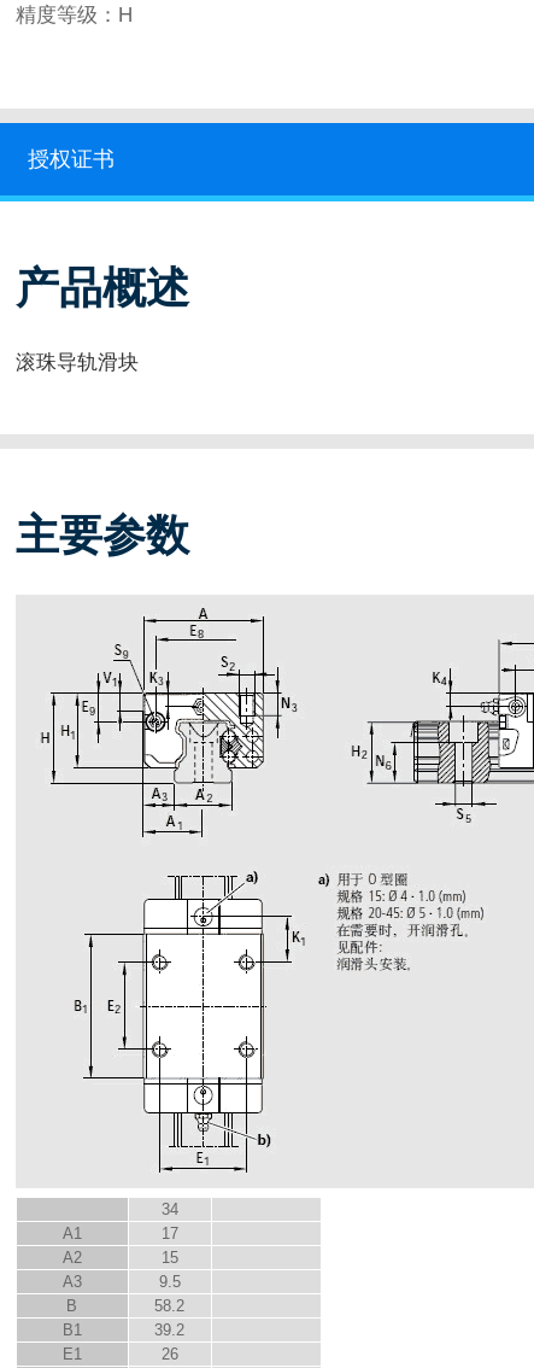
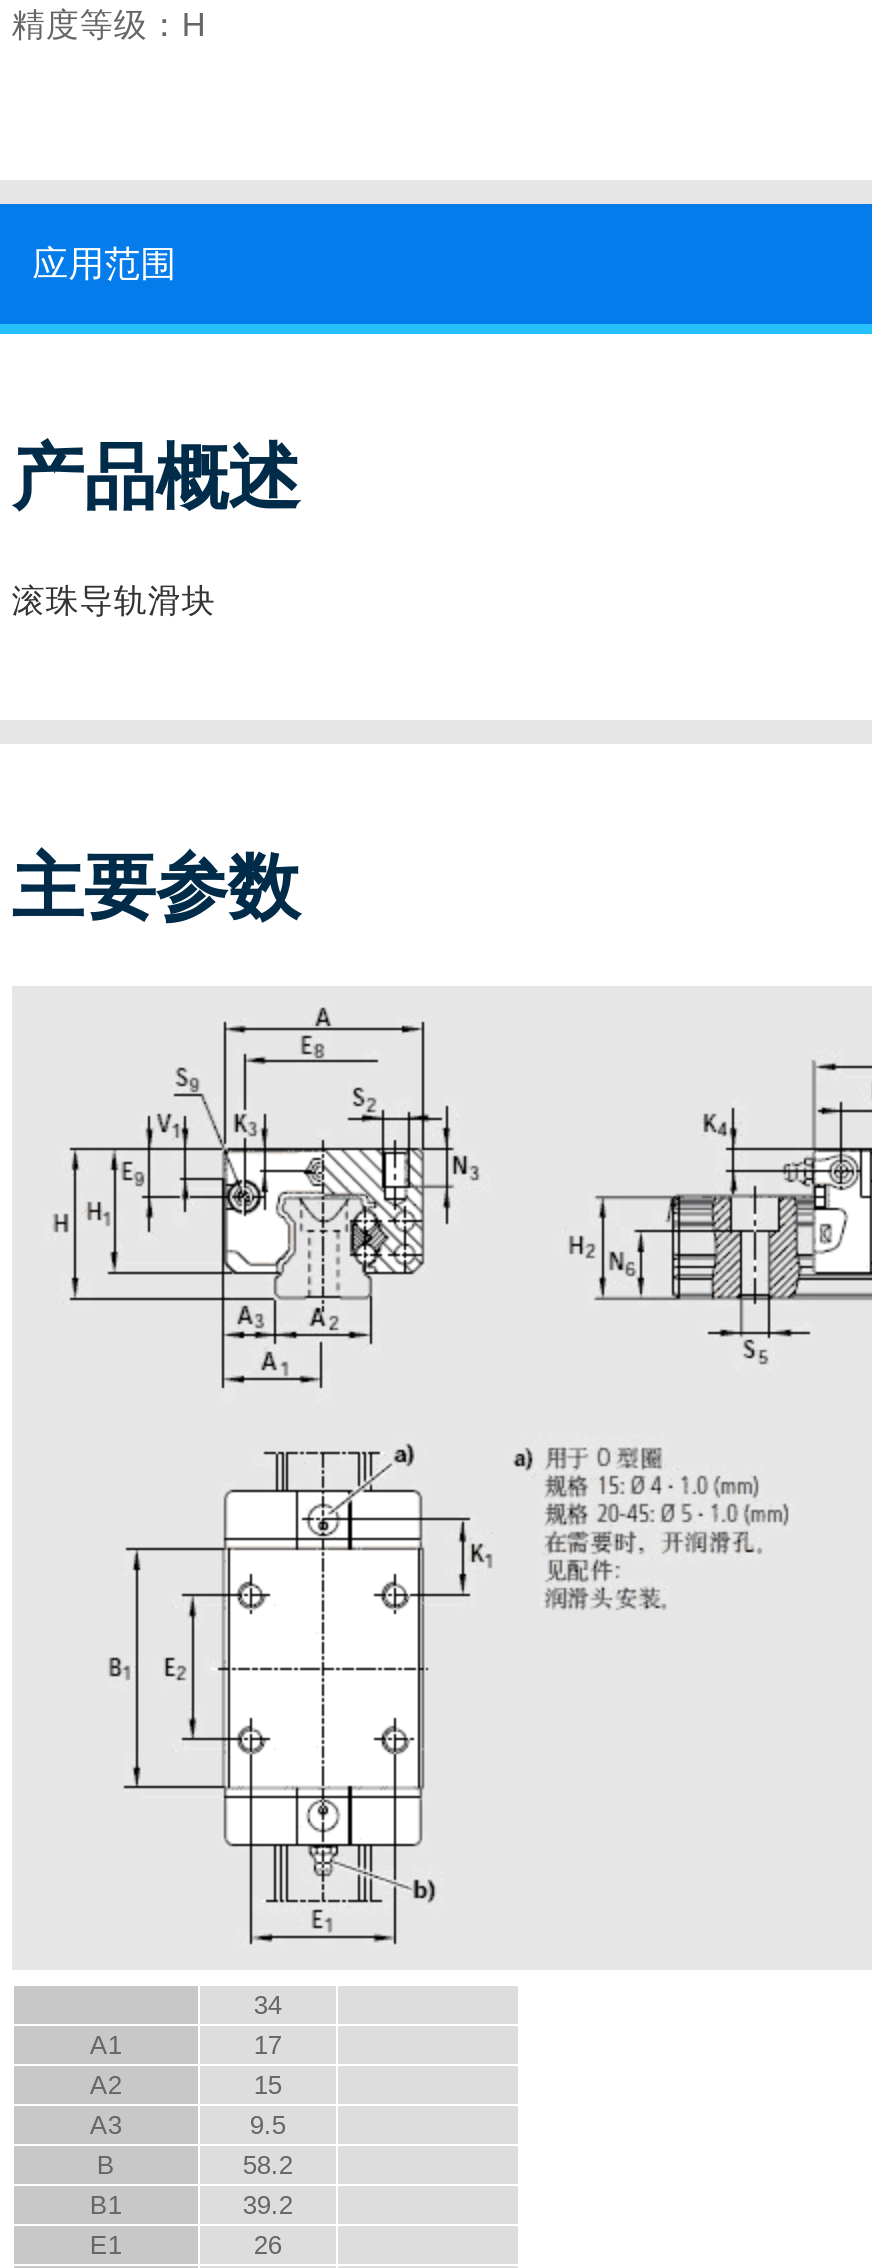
[28,147,115,171] 授权证书 -> [32,244,176,284] 应用范围

